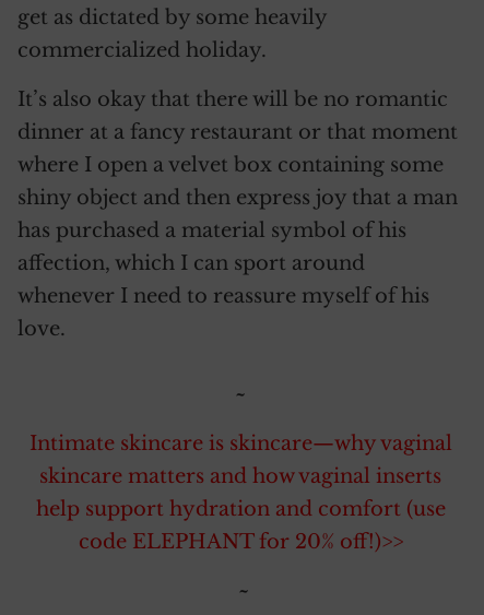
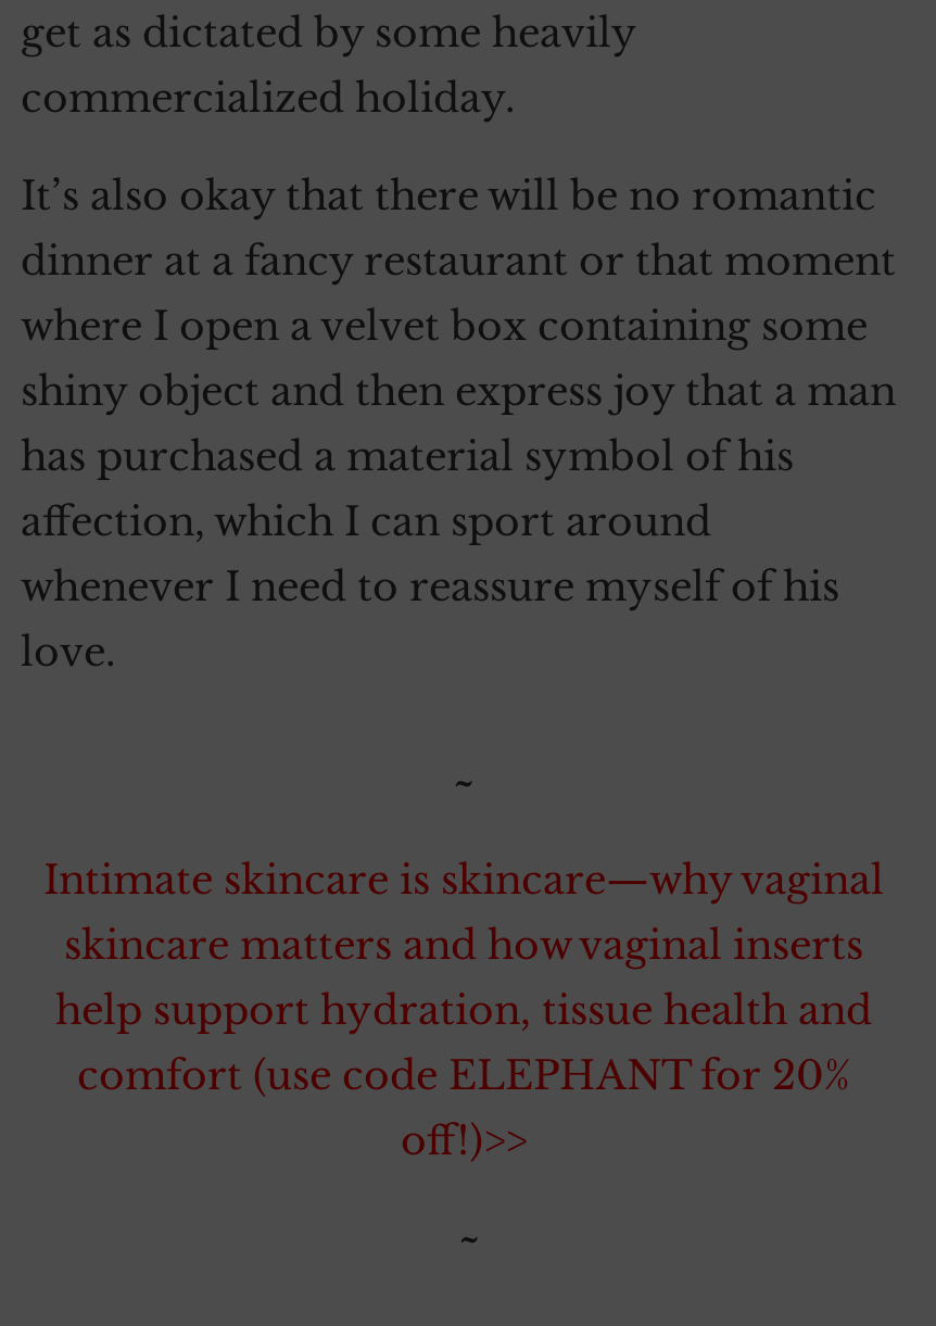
[36,497,445,554] help support hydration and comfort (use | code ELEPHANT for 20% off!)>> -> [55,987,872,1165] help support hydration, tissue health and | comfort (use code ELEPHANT for 20% | off!)>>

